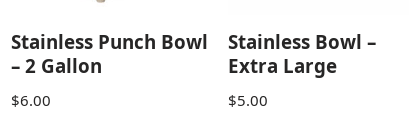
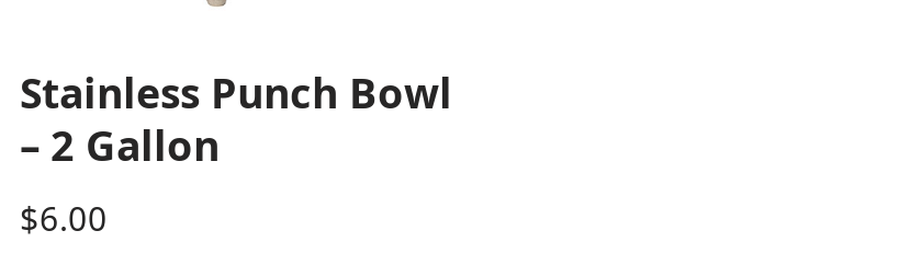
[228,29,376,110] Stainless Bowl – | Extra Large | $5.00 -> none

